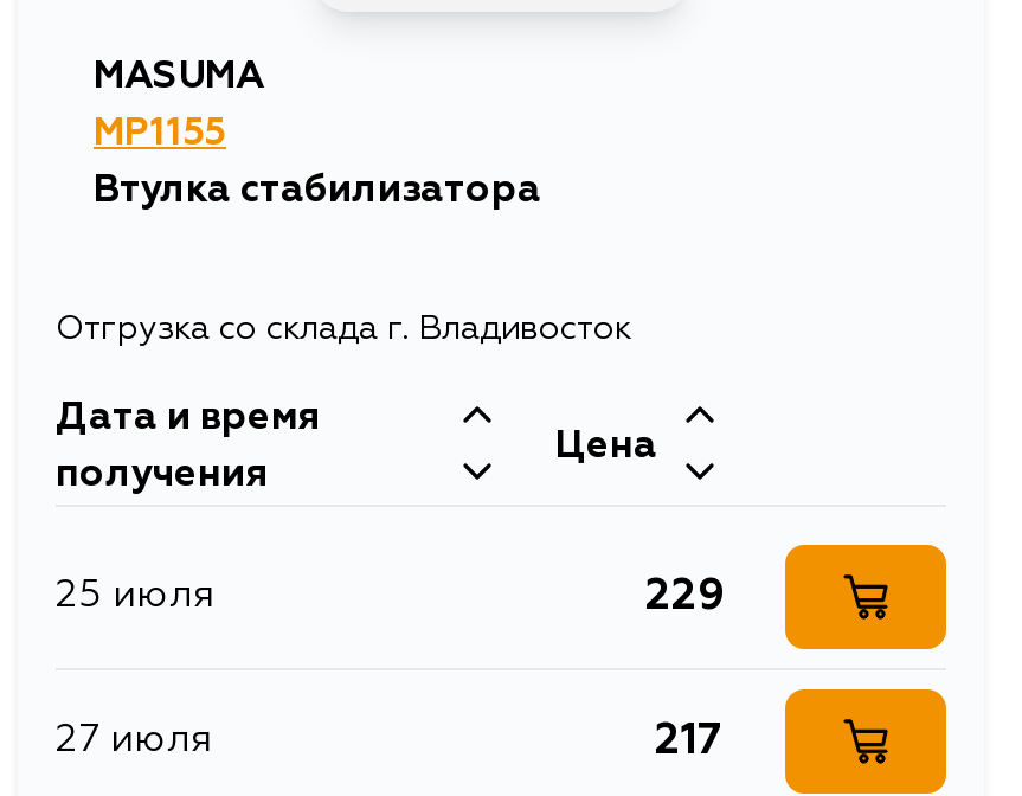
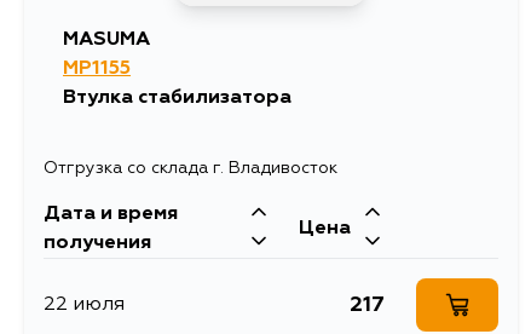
[56,575,724,760] 25 июля | 229 | 27 июля -> [44,295,125,314] 22 июля

